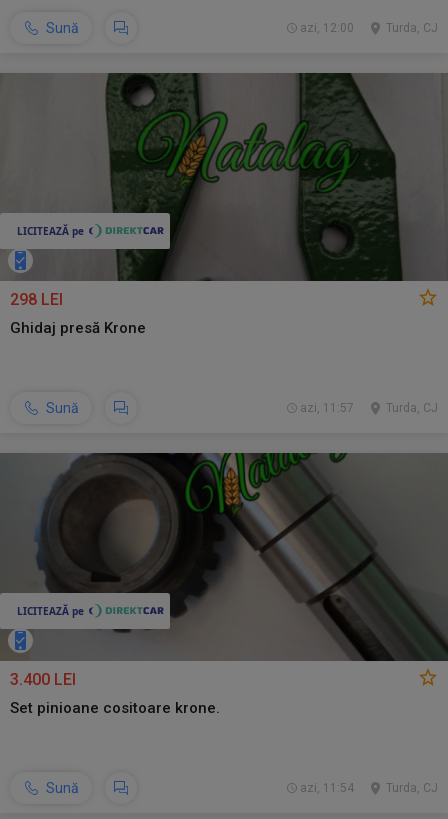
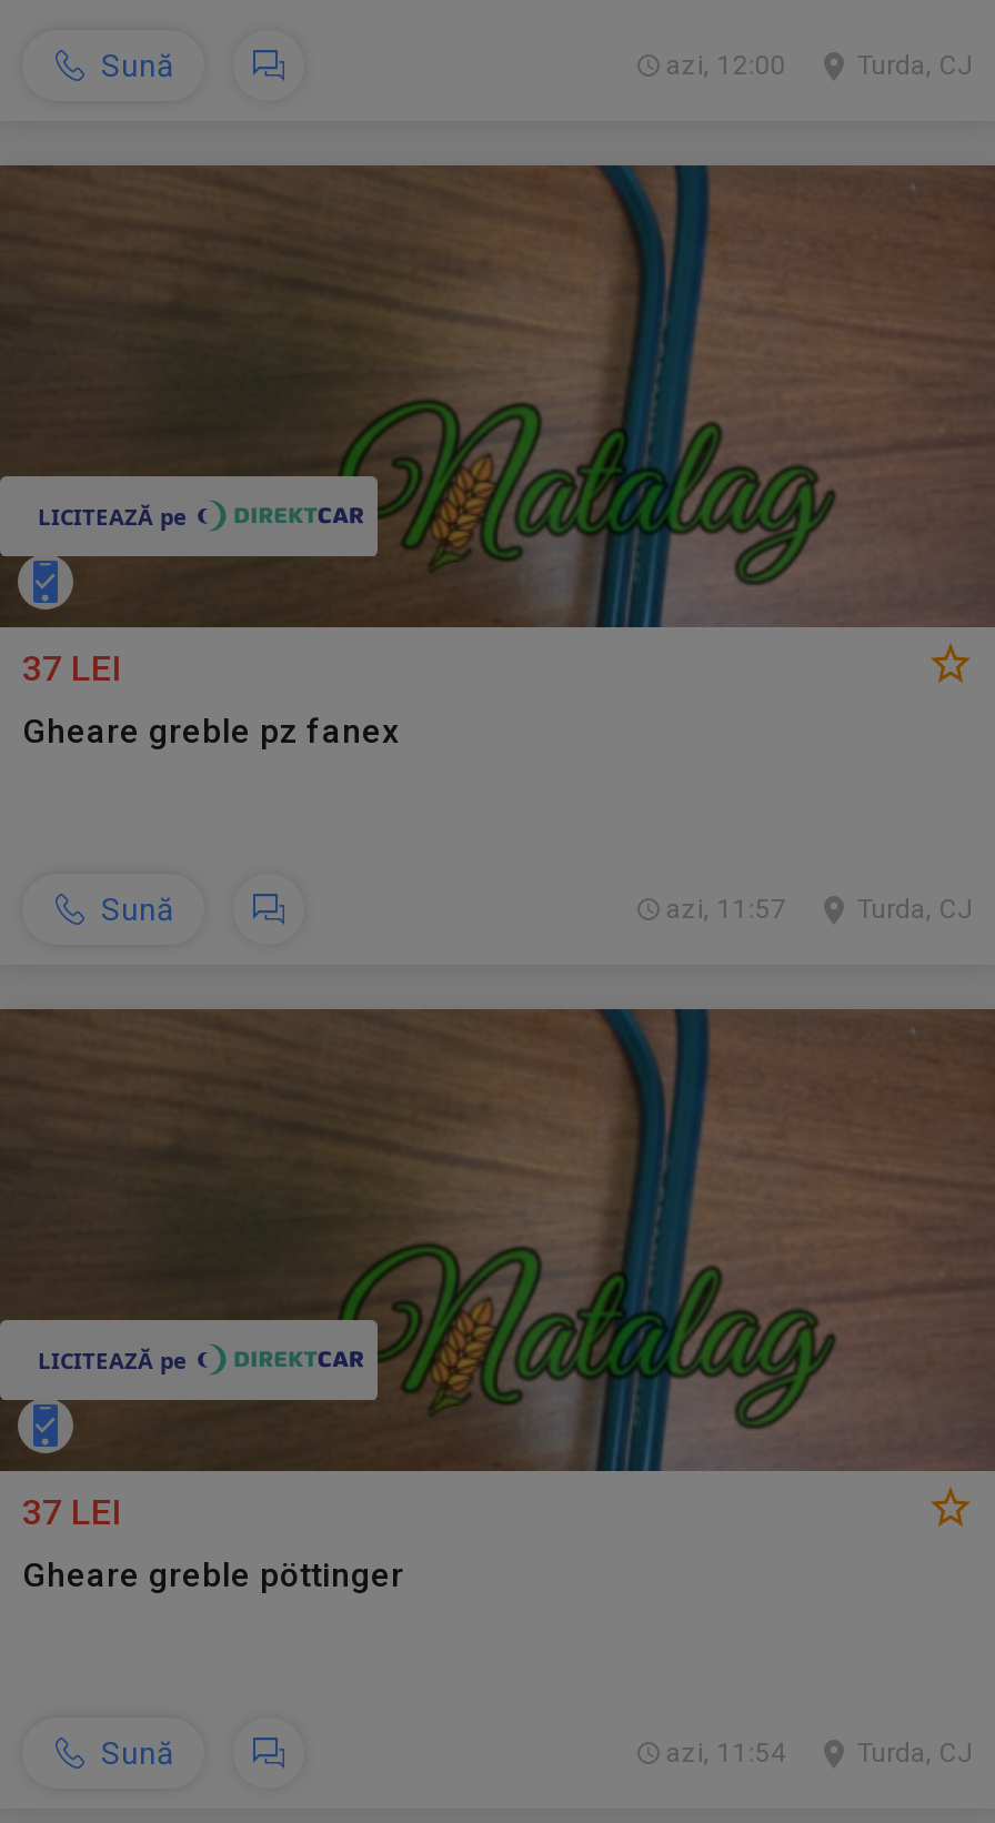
[3,72,445,309] [image] | 298 LEI -> [7,163,988,689] [image] | 37 LEI
[10,319,146,337] Ghidaj presă Krone -> [22,712,400,752] Gheare greble pz fanex
[3,452,445,689] [image] | 3.400 LEI -> [7,1007,988,1533] [image] | 37 LEI
[10,699,220,717] Set pinioane cositoare krone. -> [22,1555,404,1595] Gheare greble pöttinger

